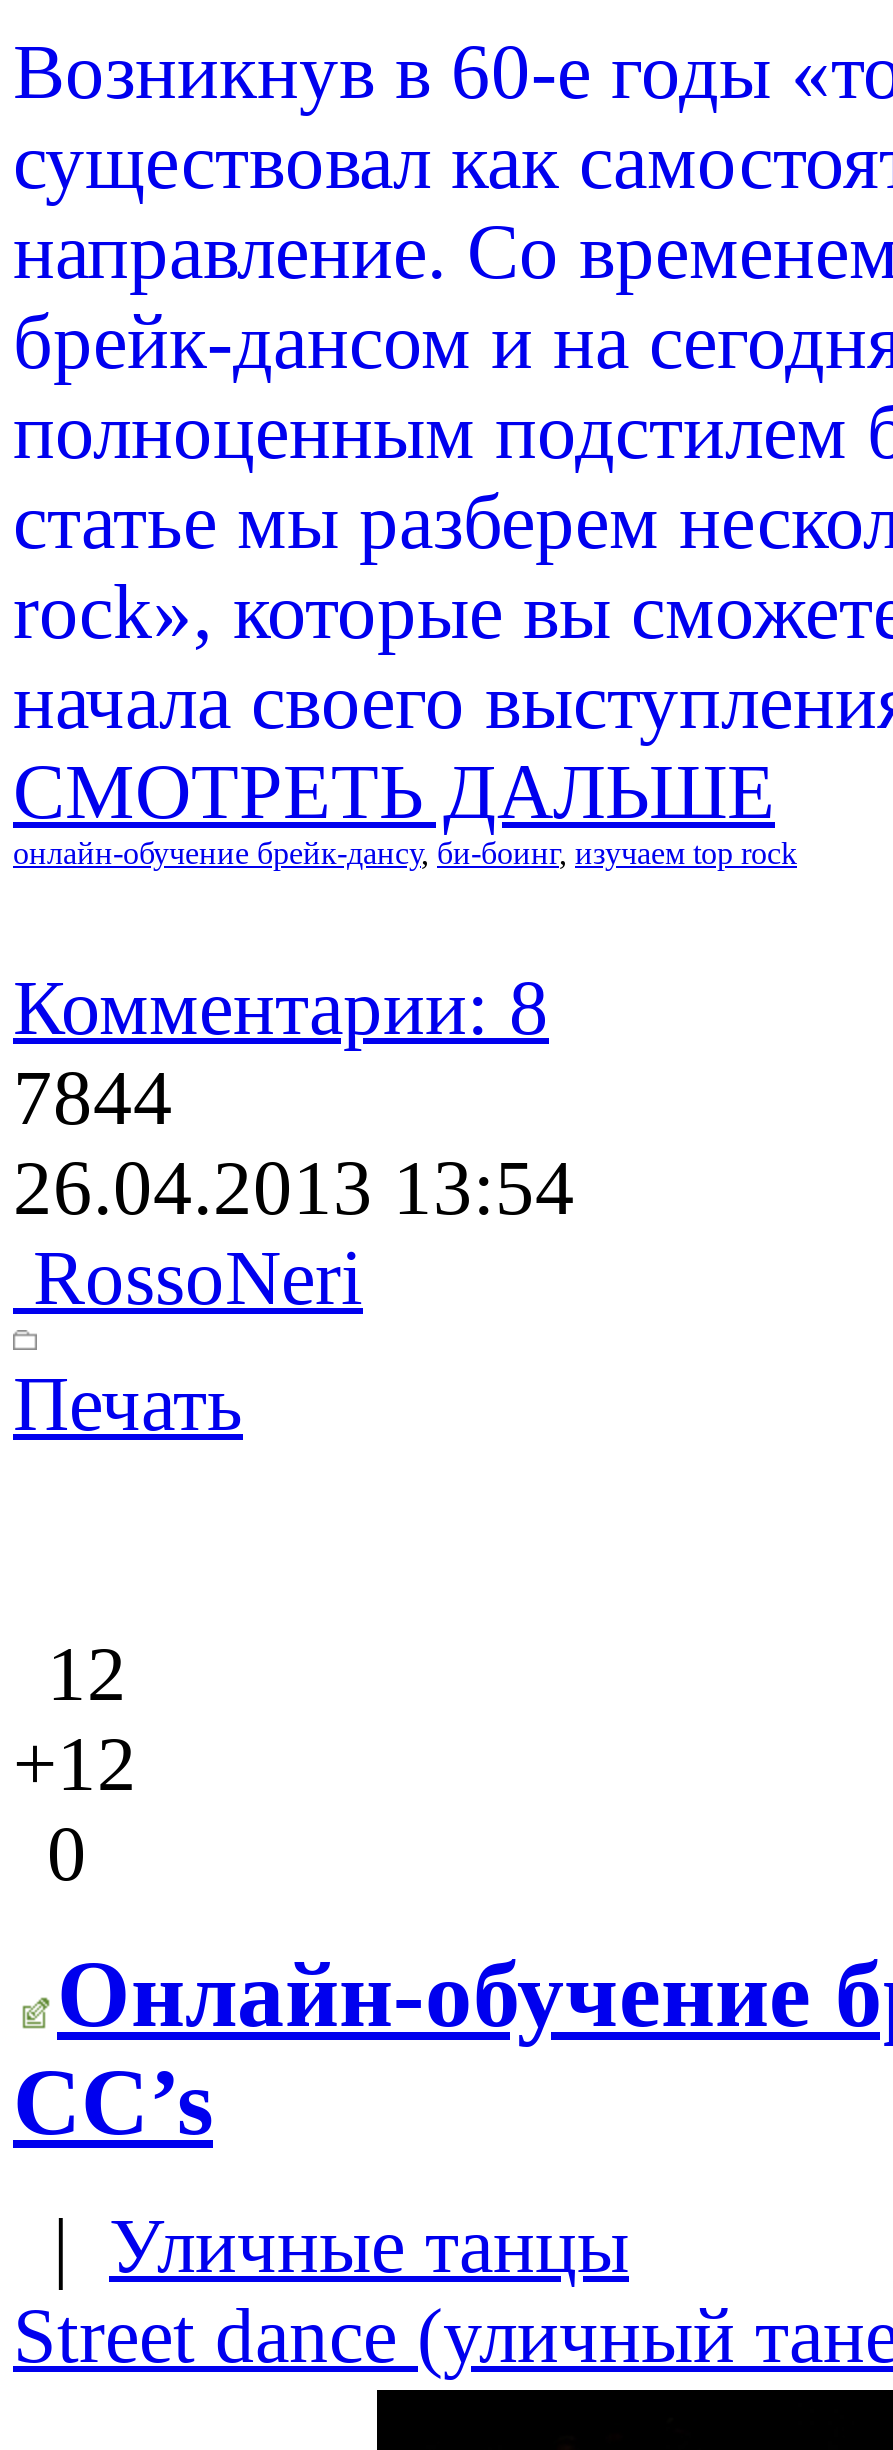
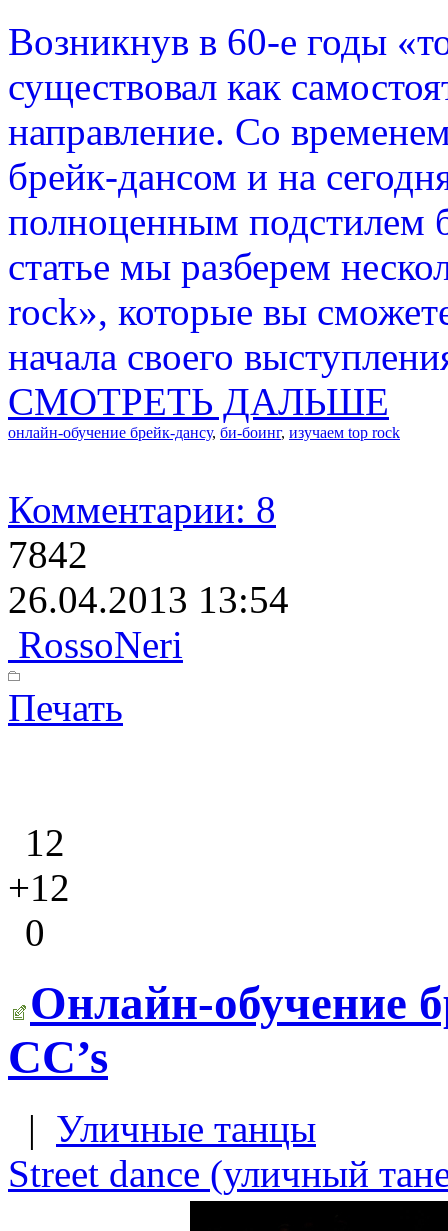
[13,1054,173,1140] 7844 -> [8,533,88,576] 7842

